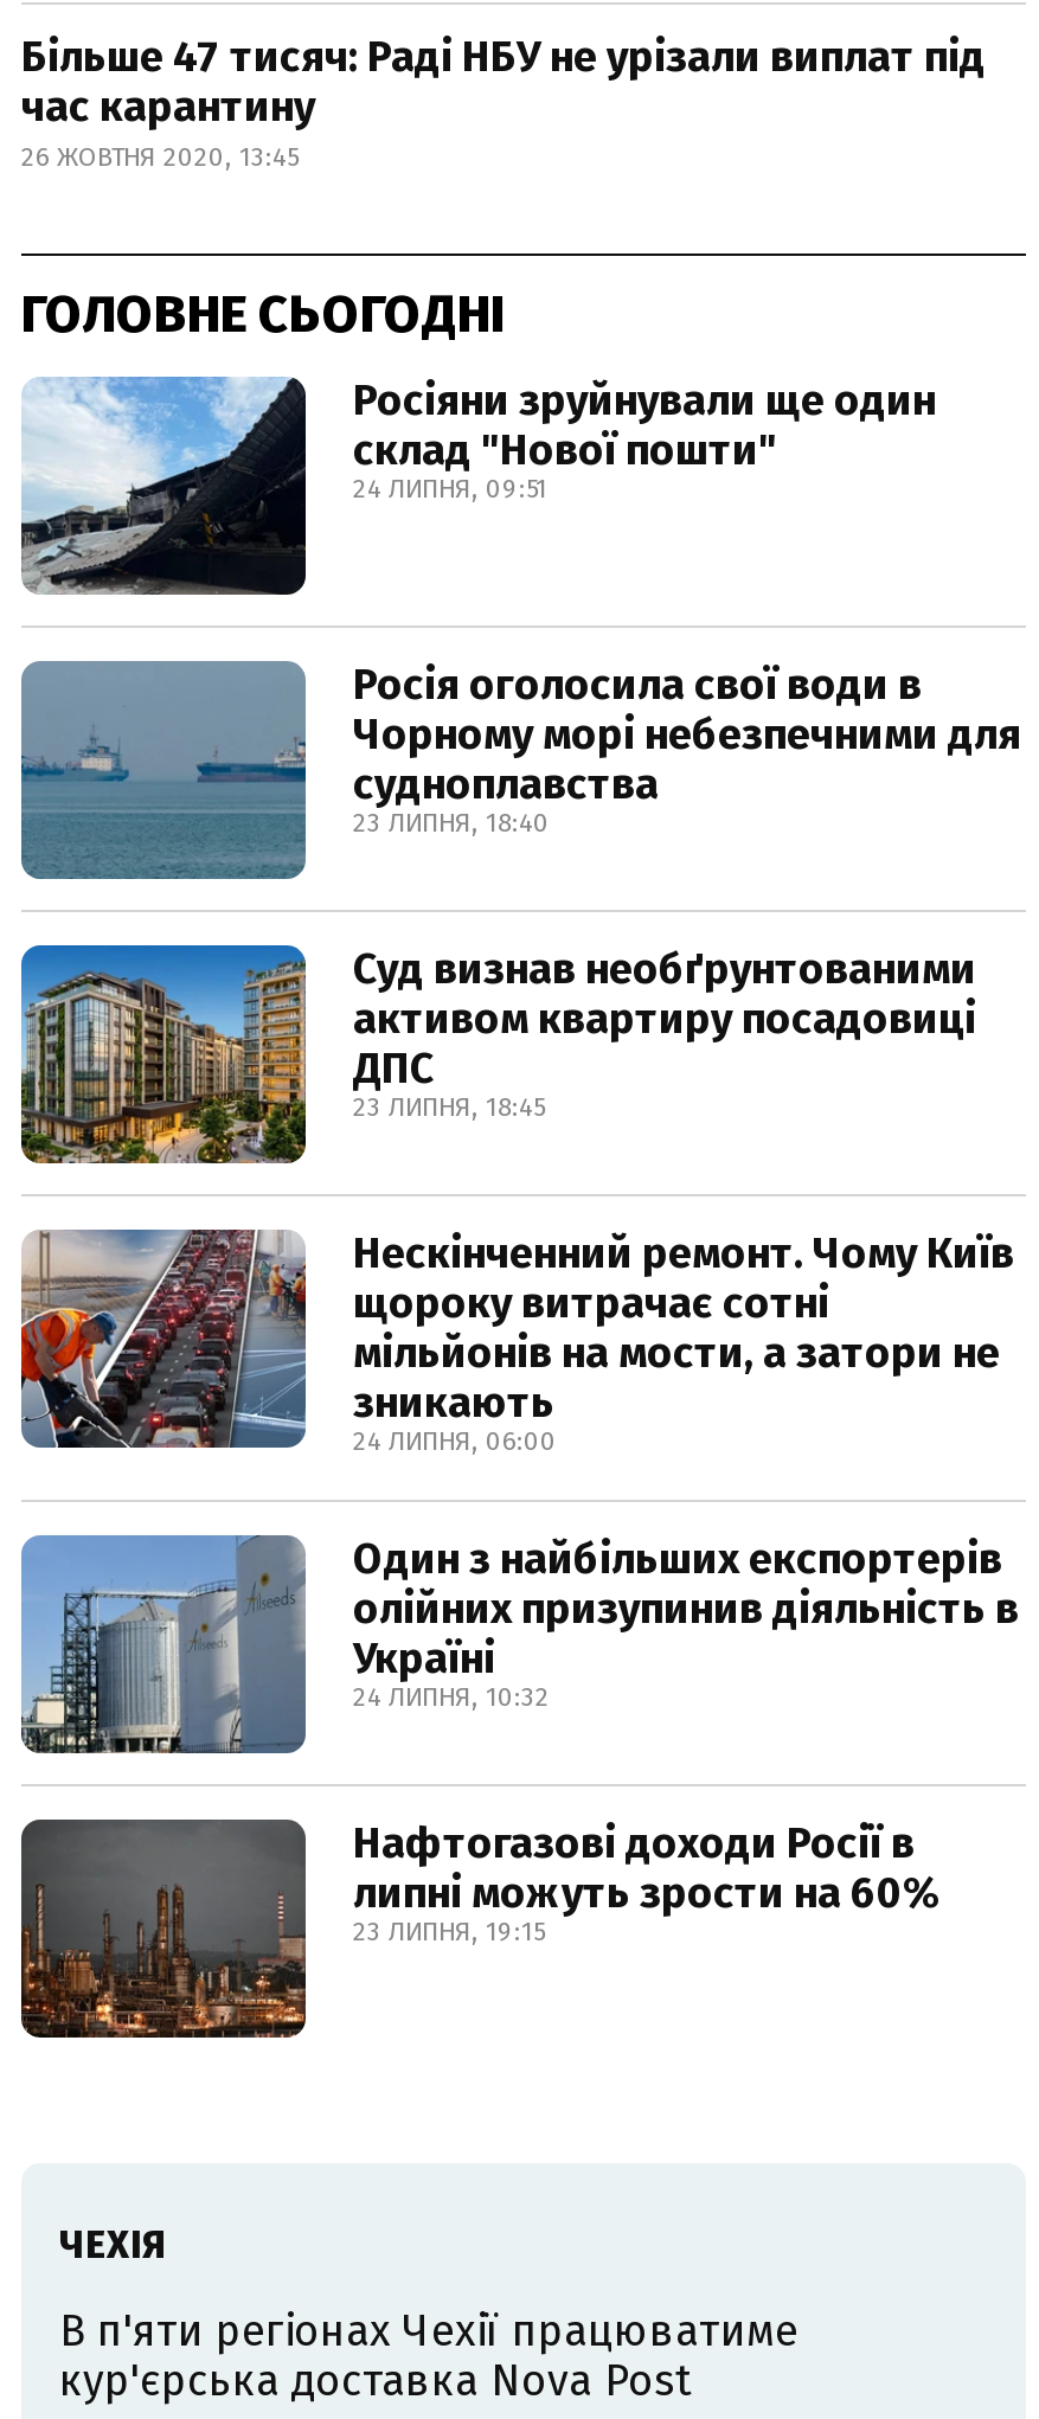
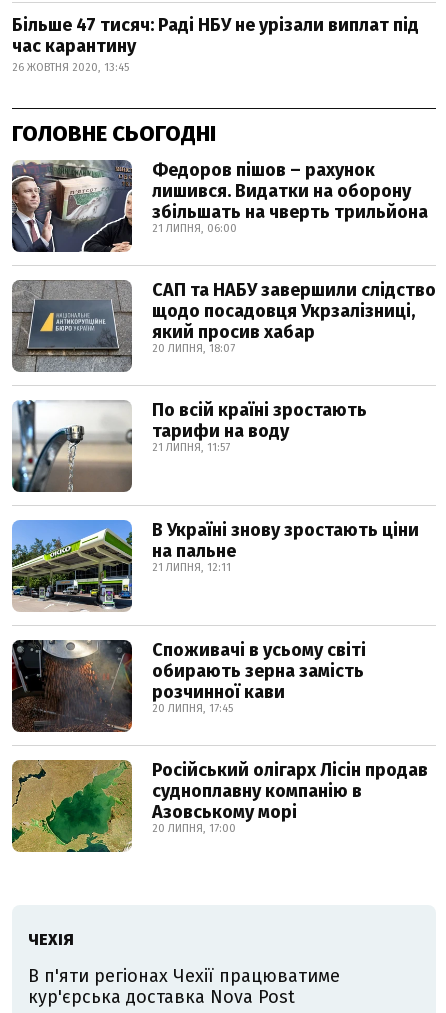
[21,374,936,597] [image] | Росіяни зруйнували ще один | склад "Нової пошти" | 24 ЛИПНЯ, 09:51 -> [11,159,428,253] [image] | Федоров пішов – рахунок | лишився. Видатки на оборону | збільшать на чверть трильйона | 21 ЛИПНЯ, 06:00
[19,659,1021,879] [image] | Росія оголосила свої води в | Чорному морі небезпечними для | судноплавства | 23 ЛИПНЯ, 18:40 -> [12,279,436,372] [image] | САП та НАБУ завершили слідство | щодо посадовця Укрзалізниці, | який просив хабар | 20 ЛИПНЯ, 18:07
[19,943,976,1166] [image] | Суд визнав необґрунтованими | активом квартиру посадовиці | ДПС | 23 ЛИПНЯ, 18:45 -> [11,399,367,493] [image] | По всій країні зростають | тарифи на воду | 21 ЛИПНЯ, 11:57
[19,1227,1014,1457] [image] | Нескінченний ремонт. Чому Київ | щороку витрачає сотні | мільйонів на мости, а затори не | зникають | 24 ЛИПНЯ, 06:00 -> [11,519,419,612] [image] | В Україні знову зростають ціни | на пальне | 21 ЛИПНЯ, 12:11
[19,1533,1019,1753] [image] | Один з найбільших експортерів | олійних призупинив діяльність в | Україні | 24 ЛИПНЯ, 10:32 -> [11,639,366,732] [image] | Споживачі в усьому світі | обирають зерна замість | розчинної кави | 20 ЛИПНЯ, 17:45
[19,1817,941,2040] [image] | Нафтогазові доходи Росії в | липні можуть зрости на 60% | 23 ЛИПНЯ, 19:15 -> [11,759,428,853] [image] | Російський олігарх Лісін продав | судноплавну компанію в | Азовському морі | 20 ЛИПНЯ, 17:00

